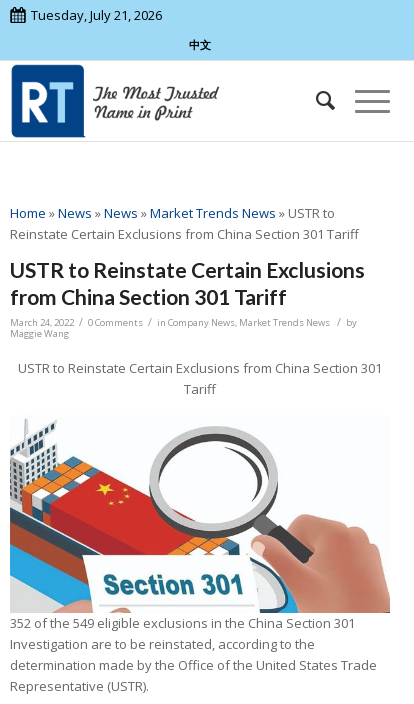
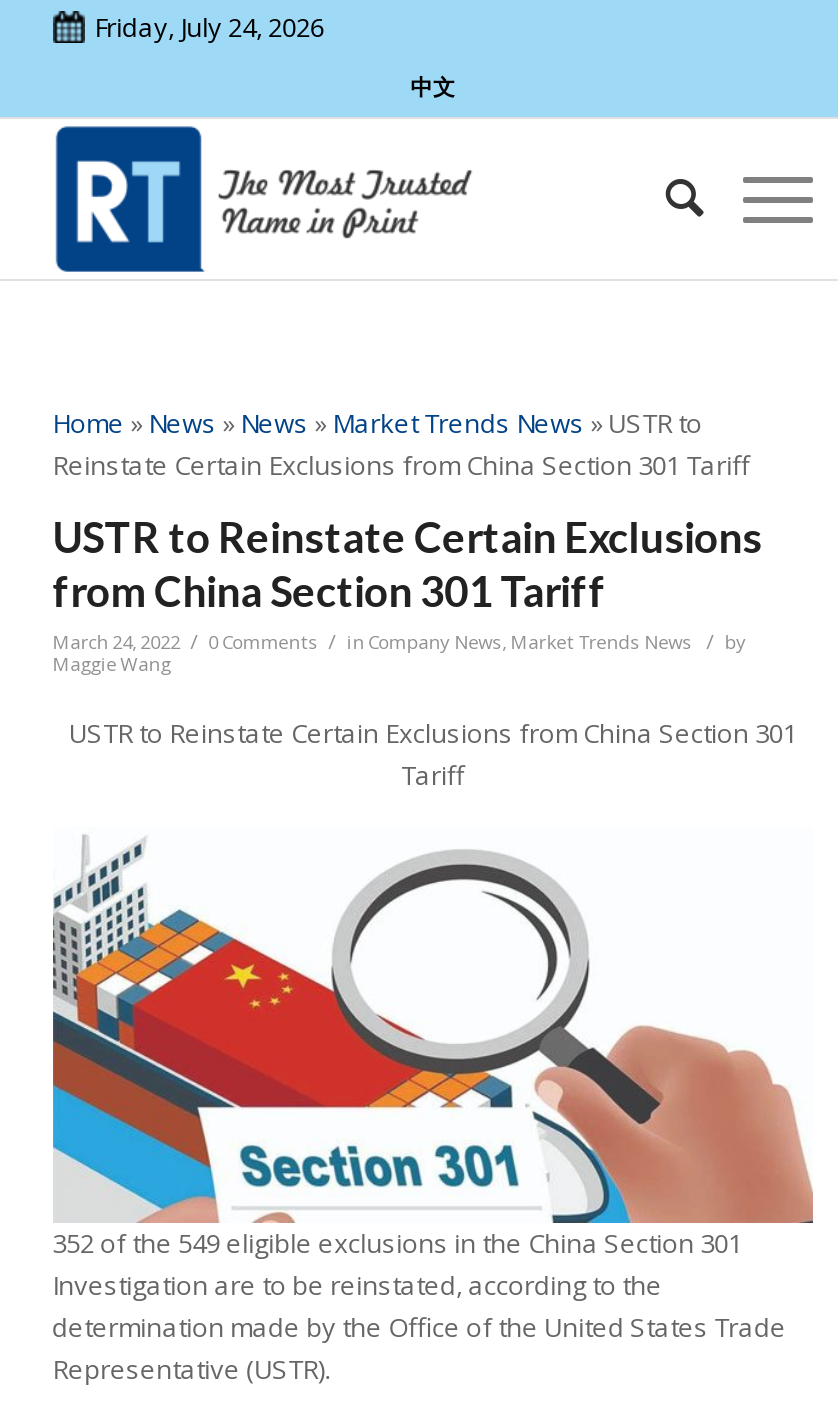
[31,6,162,24] Tuesday, July 21, 2026 -> [94,9,324,45] Friday, July 24, 2026

